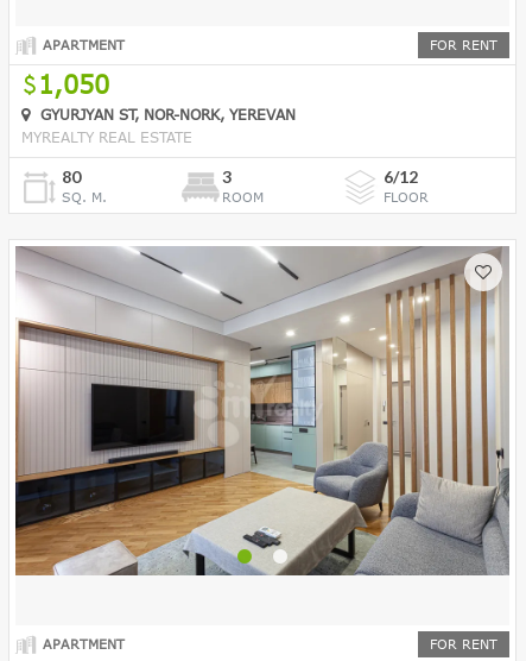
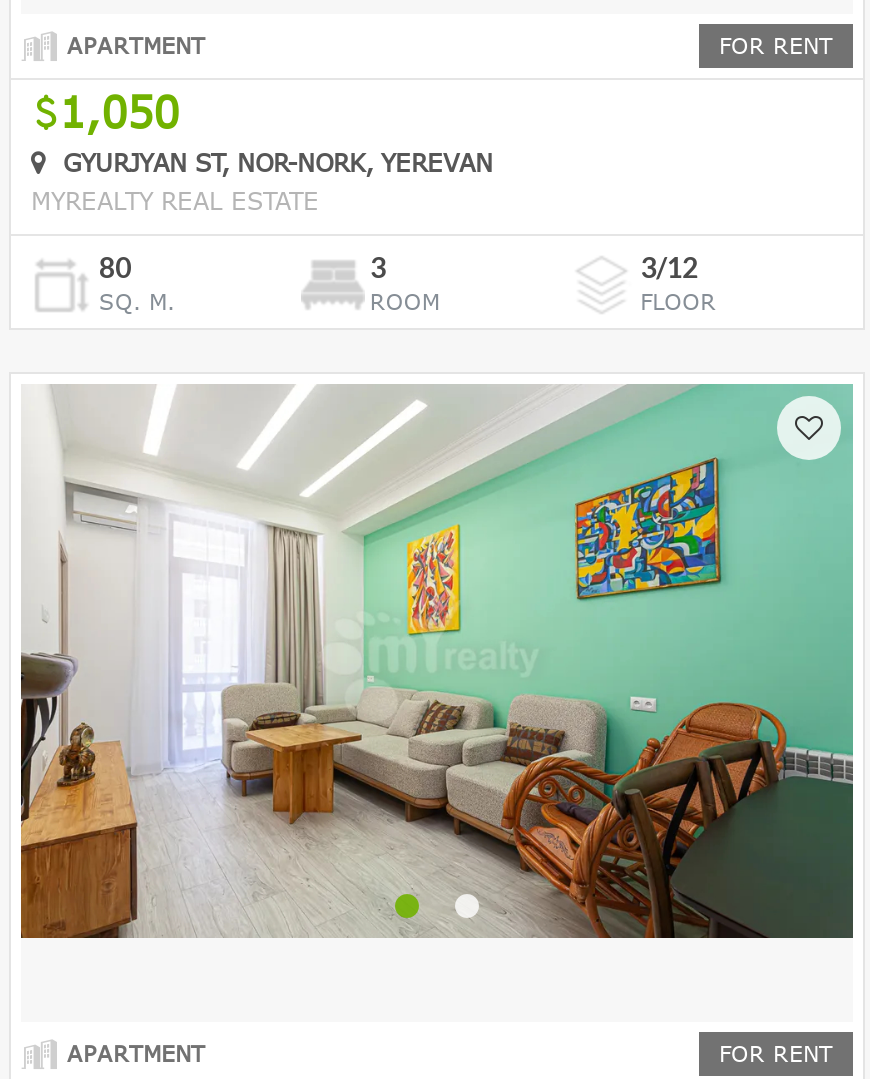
[383,167,418,187] 6/12 -> [640,250,698,284] 3/12
[14,246,509,577] [image] -> [19,384,853,940] [image]

